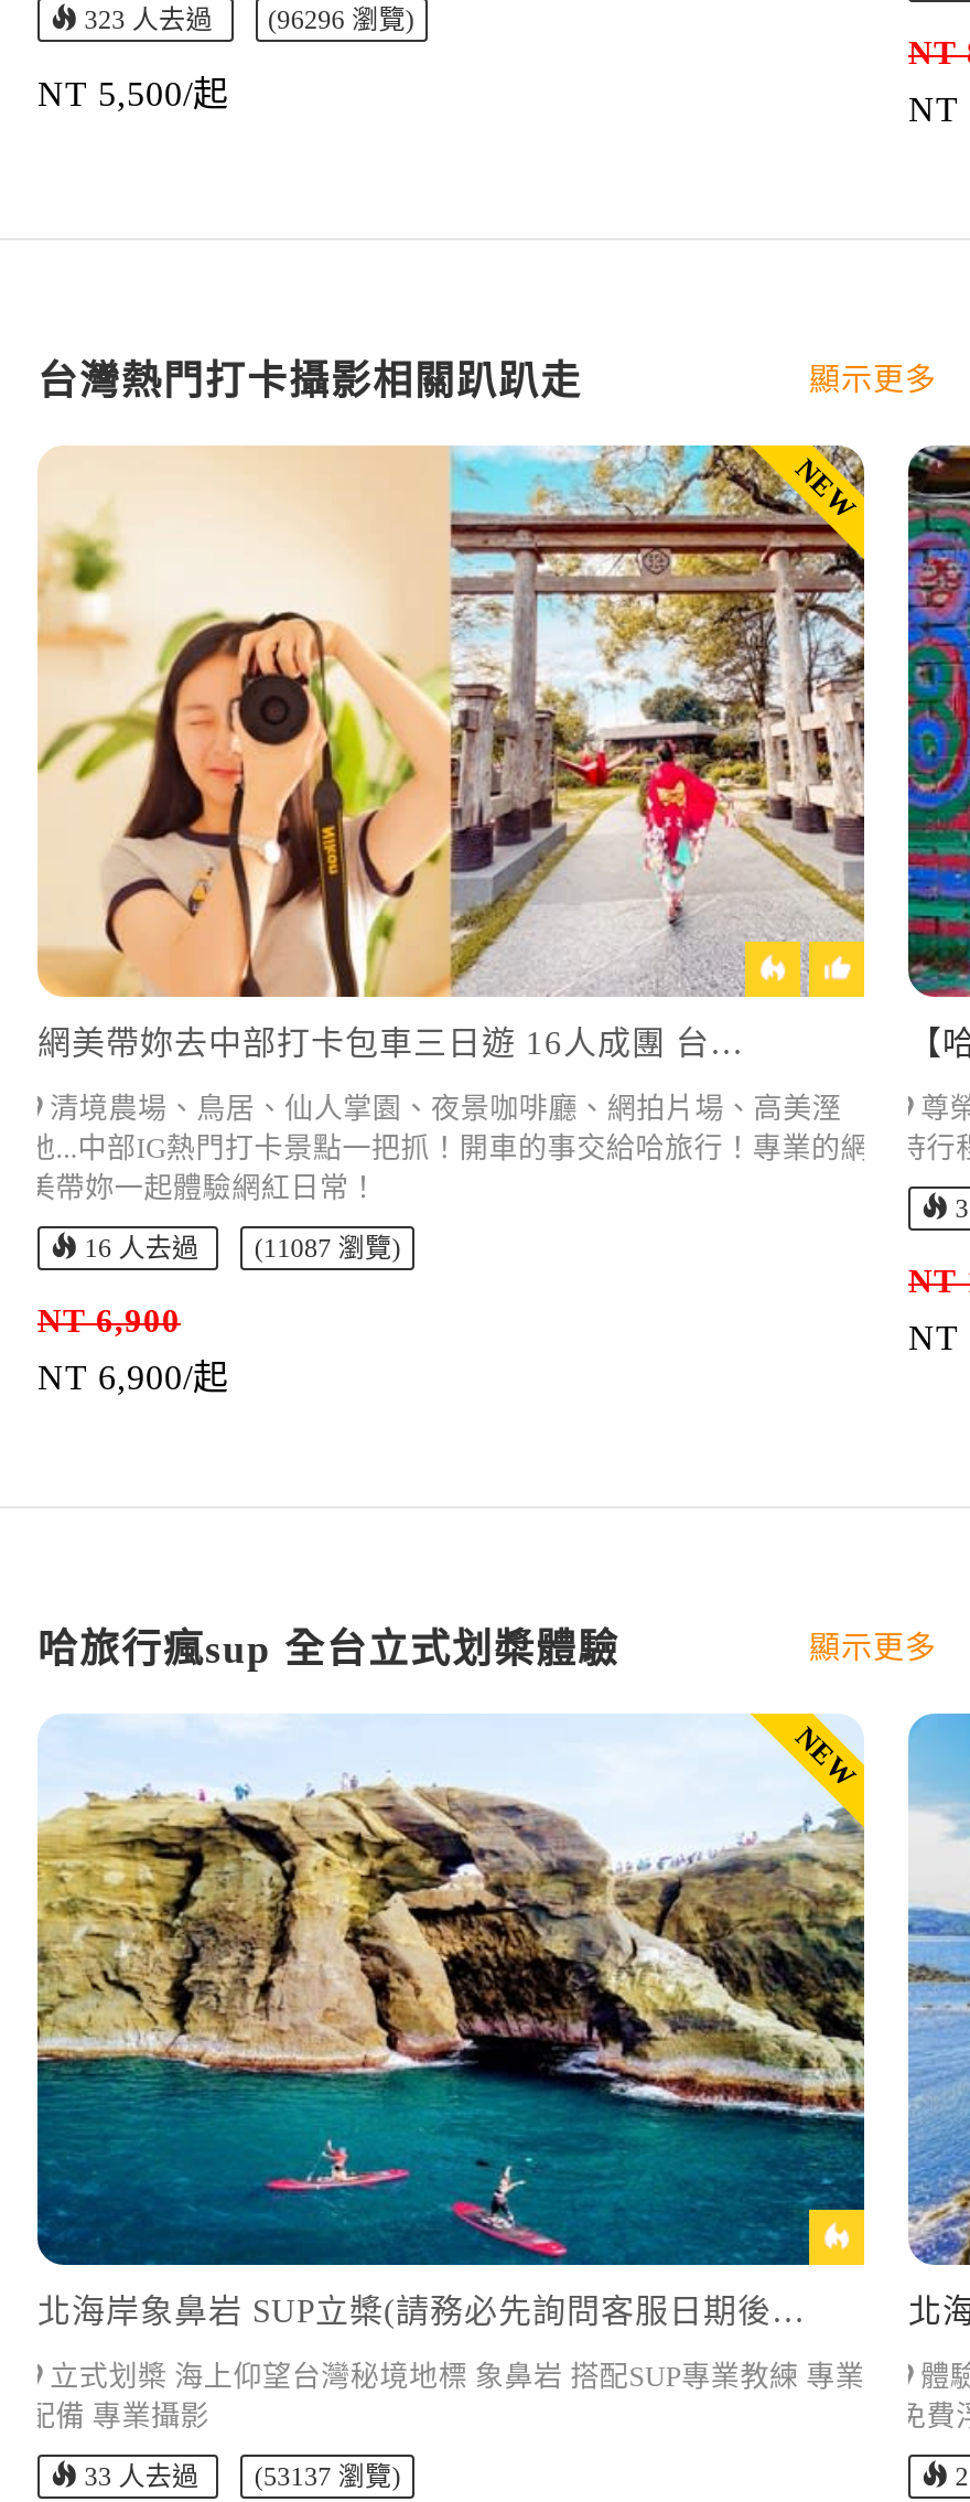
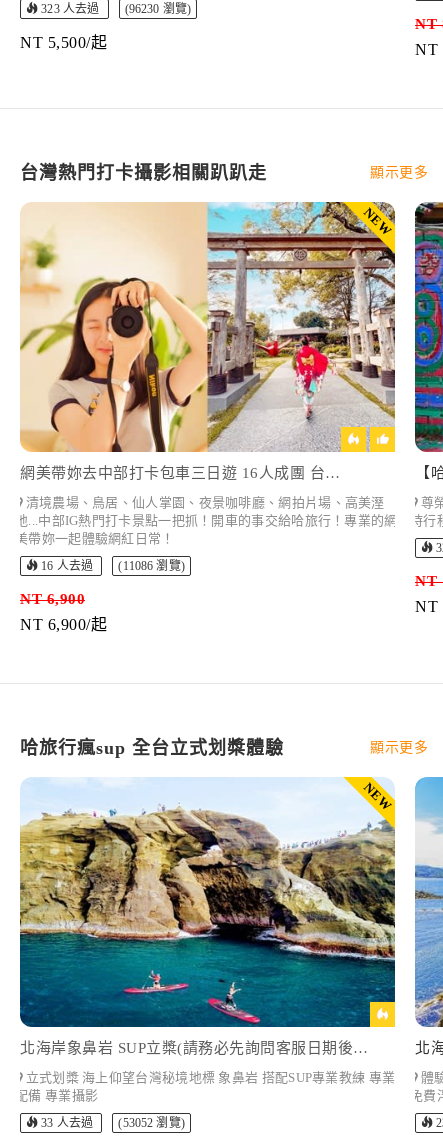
[78,5,414,36] 323 人去過 (96296 瀏覽) -> [38,2,191,16] 323 人去過 (96230 瀏覽)
[78,1233,401,1264] 16 人去過 (11087 瀏覽) -> [38,559,185,573] 16 人去過 (11086 瀏覽)
[78,2462,401,2493] 33 人去過 (53137 瀏覽) -> [38,1116,185,1130] 33 人去過 (53052 瀏覽)

